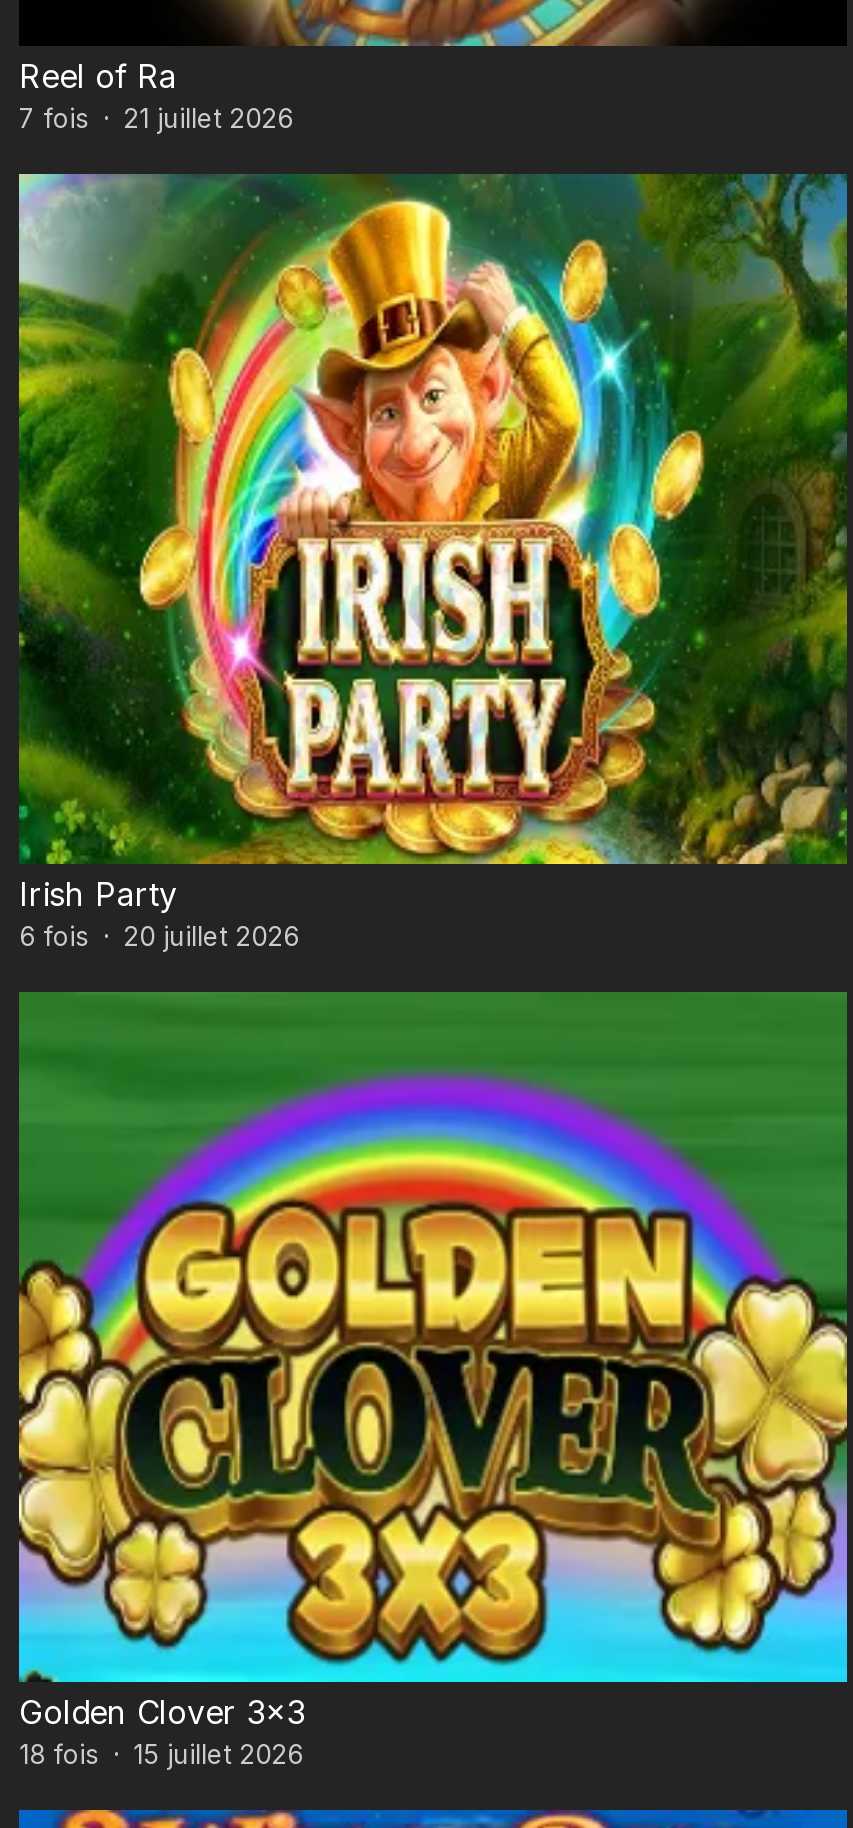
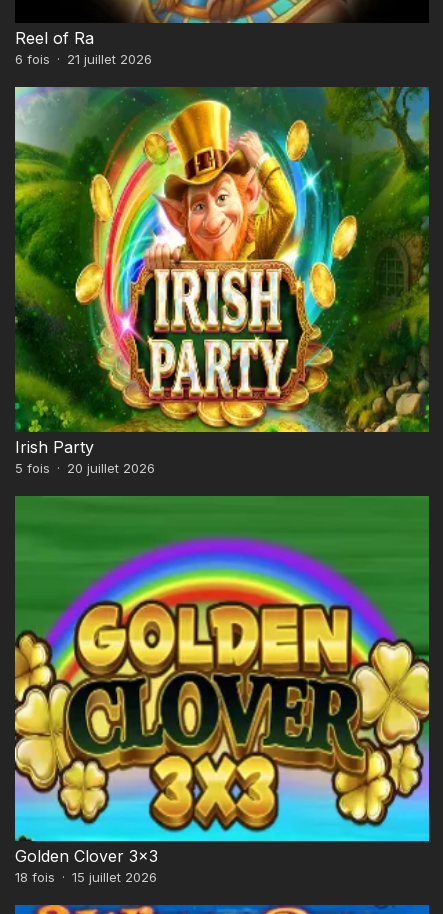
[19,102,293,134] 7 fois · 21 juillet 2026 -> [15,51,152,67] 6 fois · 21 juillet 2026
[19,920,299,952] 6 fois · 20 juillet 2026 -> [15,460,155,476] 5 fois · 20 juillet 2026

